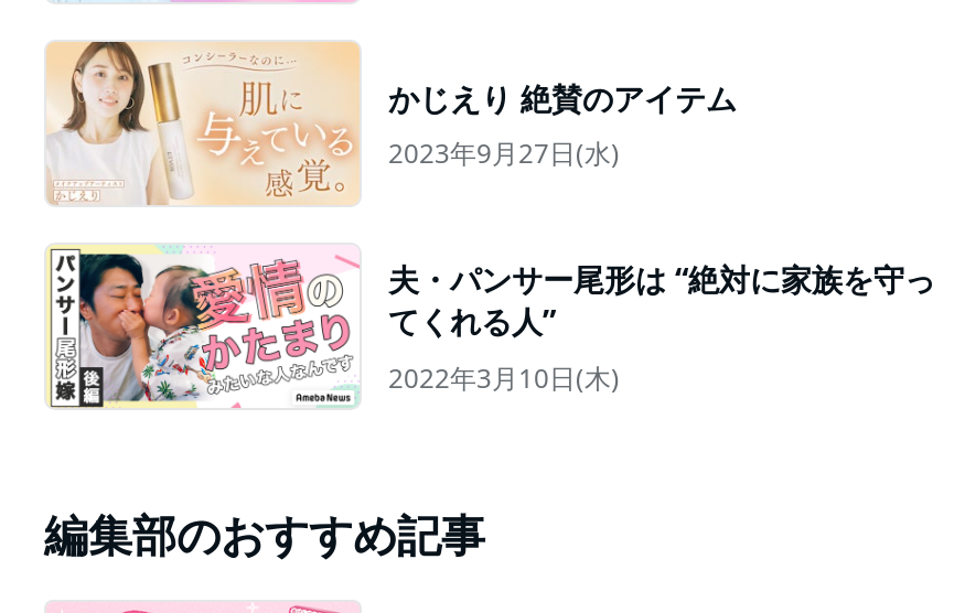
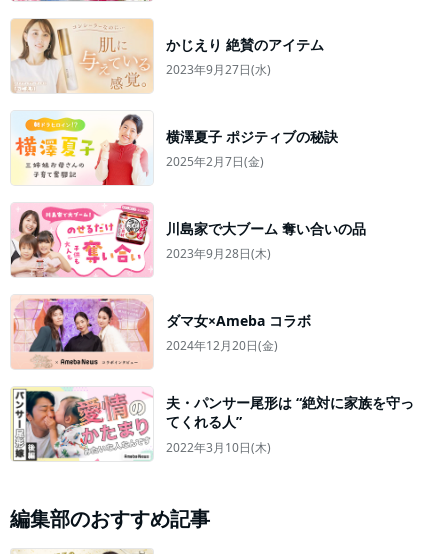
none -> [10,204,366,278] [image] | 川島家で大ブーム 奪い合いの品 | 2023年9月28日(木)
none -> [12,296,311,369] [image] | ダマ女×Ameba コラボ | 2024年12月20日(金)
none -> [13,112,338,186] [image] | 横澤夏子 ポジティブの秘訣 | 2025年2月7日(金)

